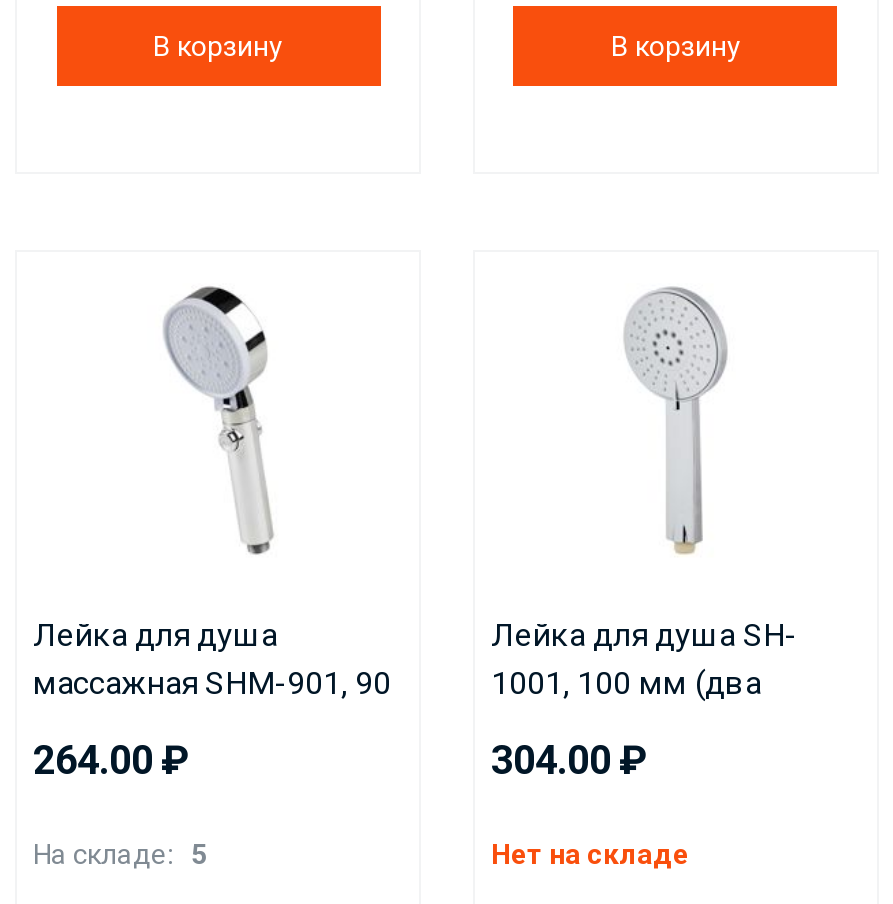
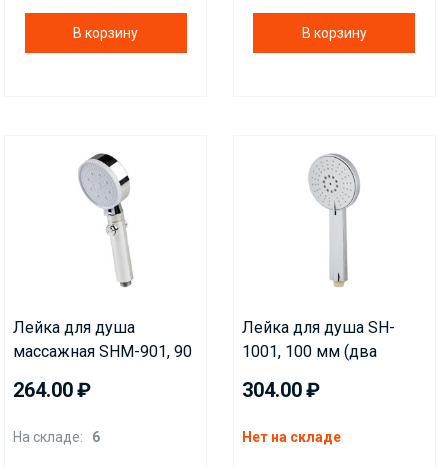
[33,839,207,871] На складе: 5 -> [13,429,100,445] На складе: 6

